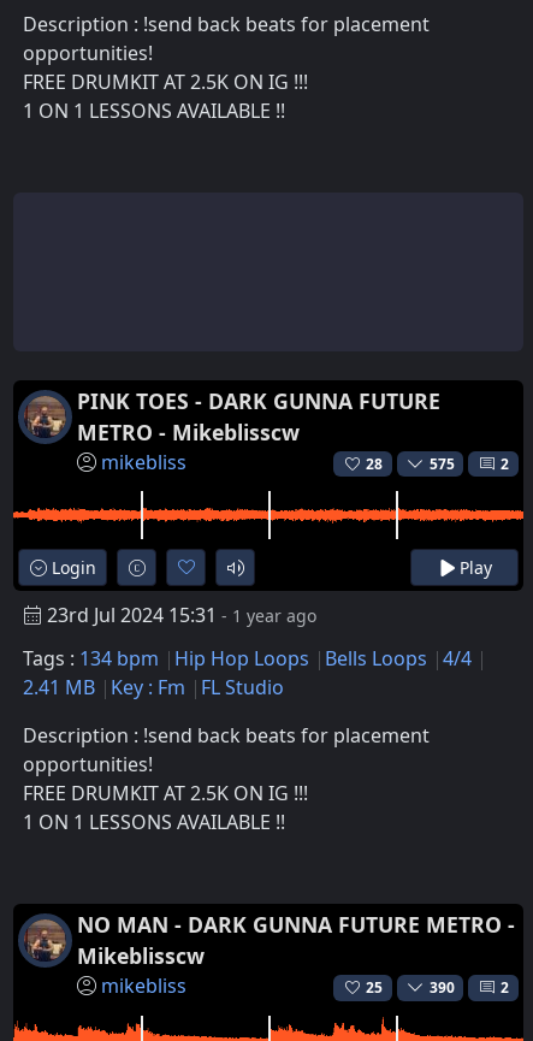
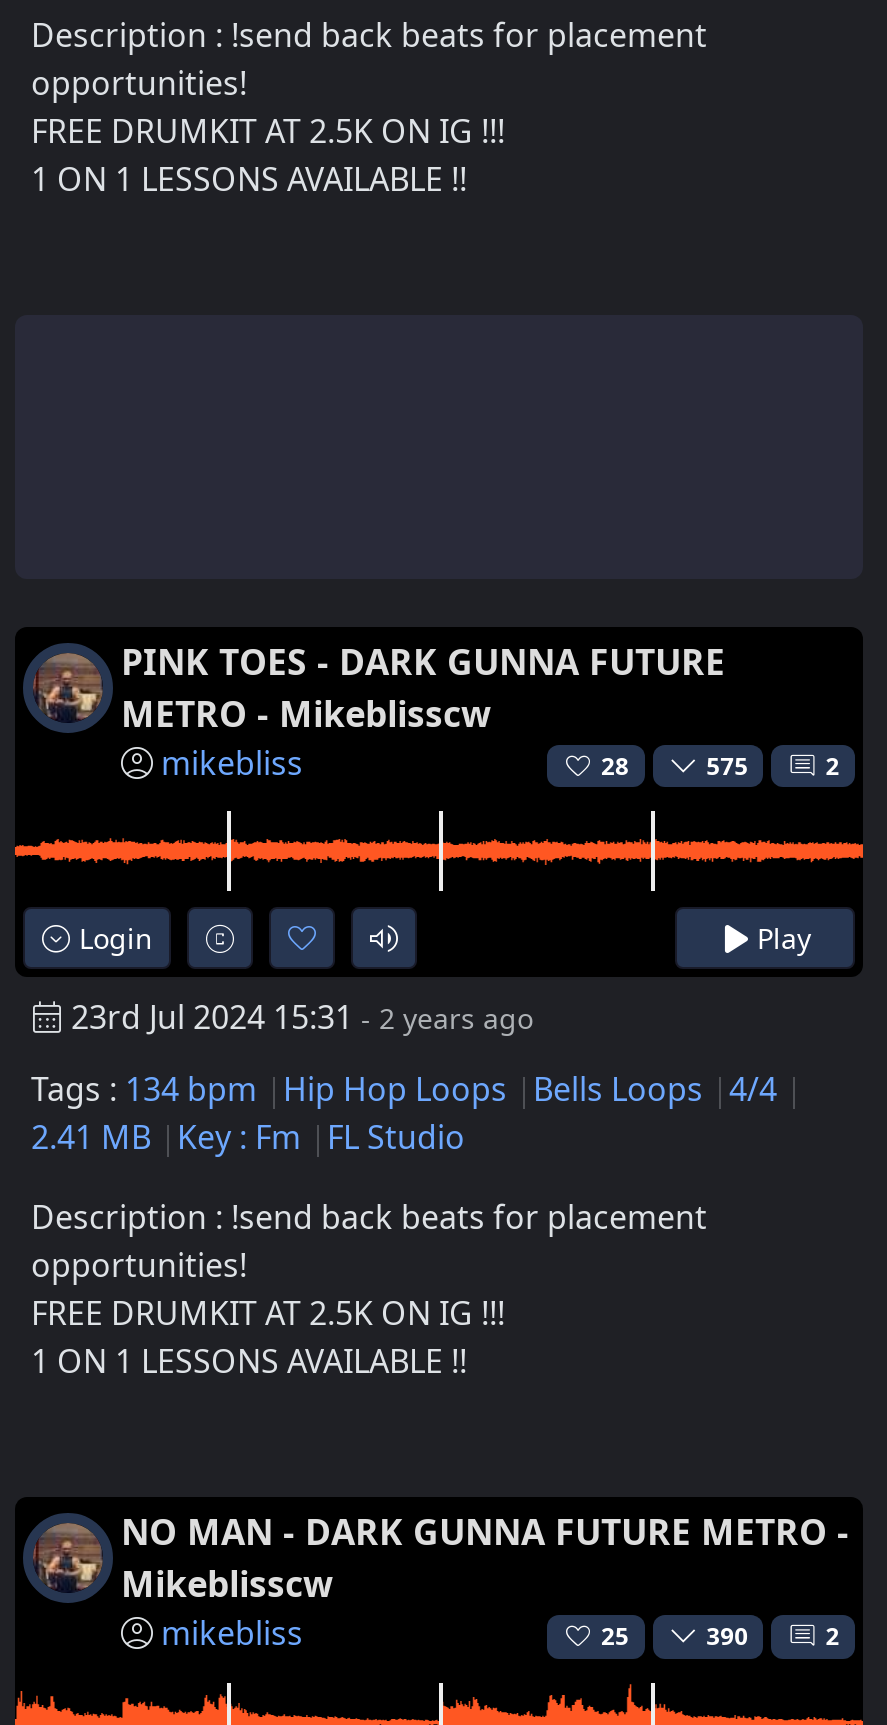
[47,602,316,629] 23rd Jul 2024 15:31 - 1 year ago -> [71,996,533,1040] 23rd Jul 2024 15:31 - 2 years ago

